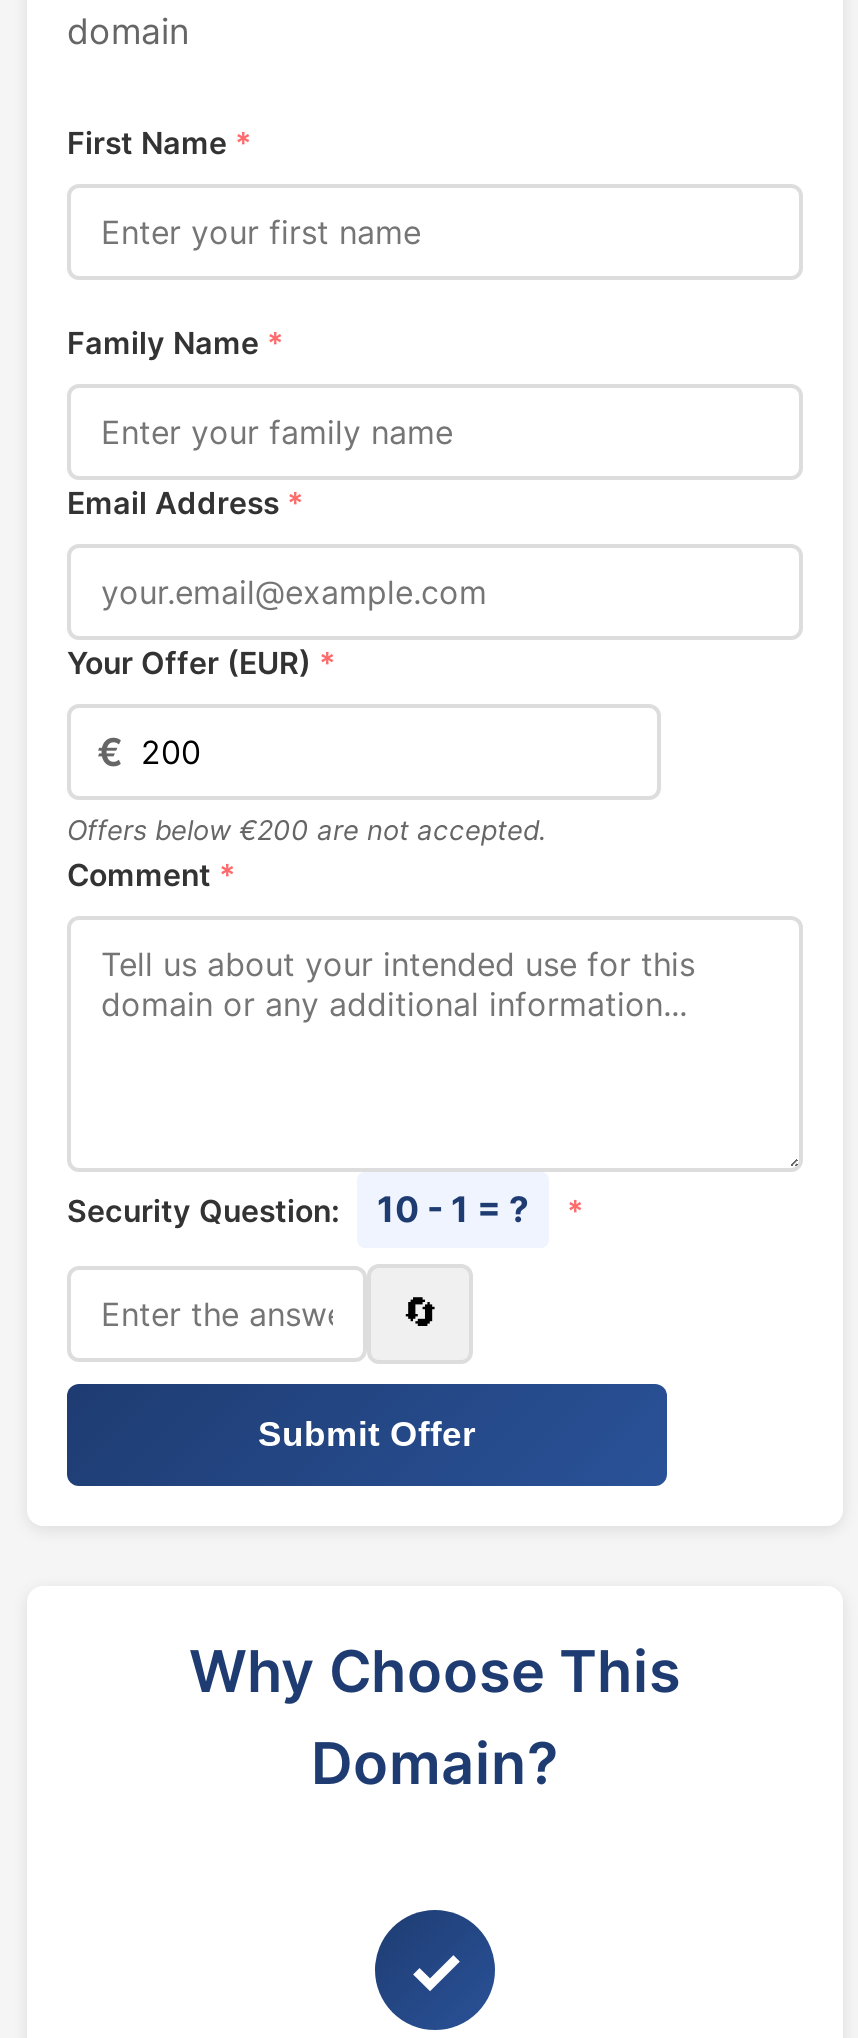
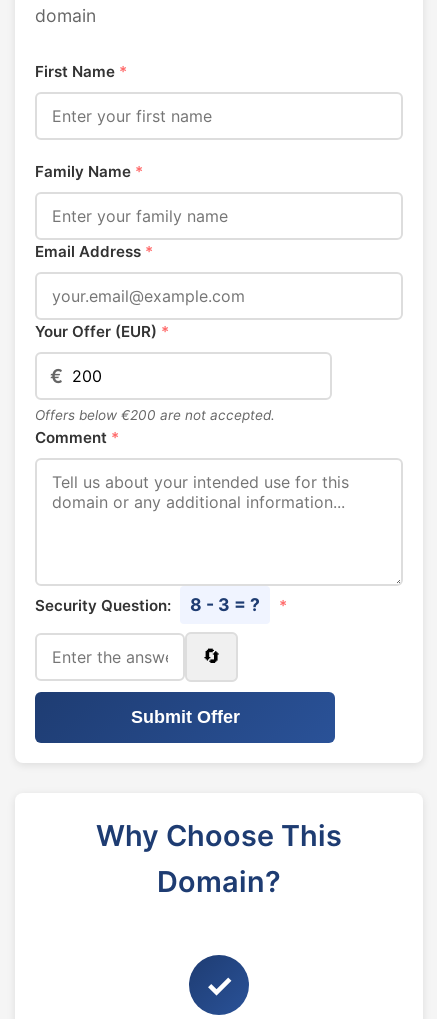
[377,1188,529,1230] 10 - 1 = ? -> [190,594,260,615] 8 - 3 = ?

